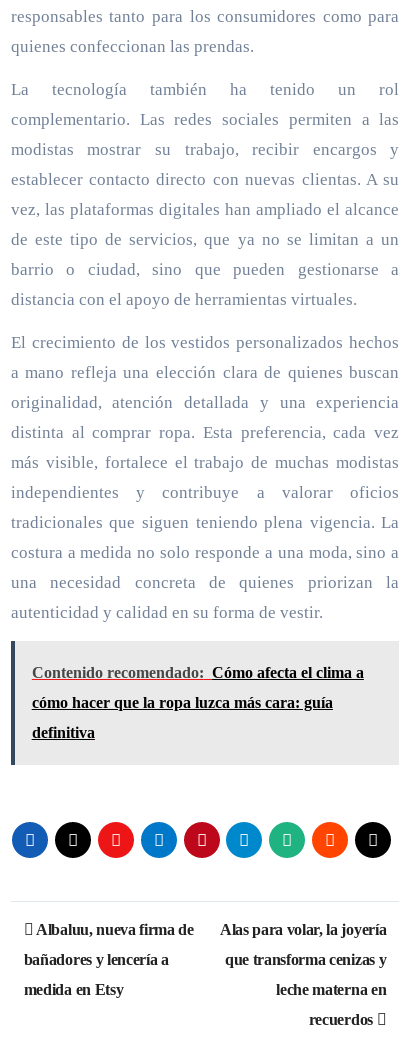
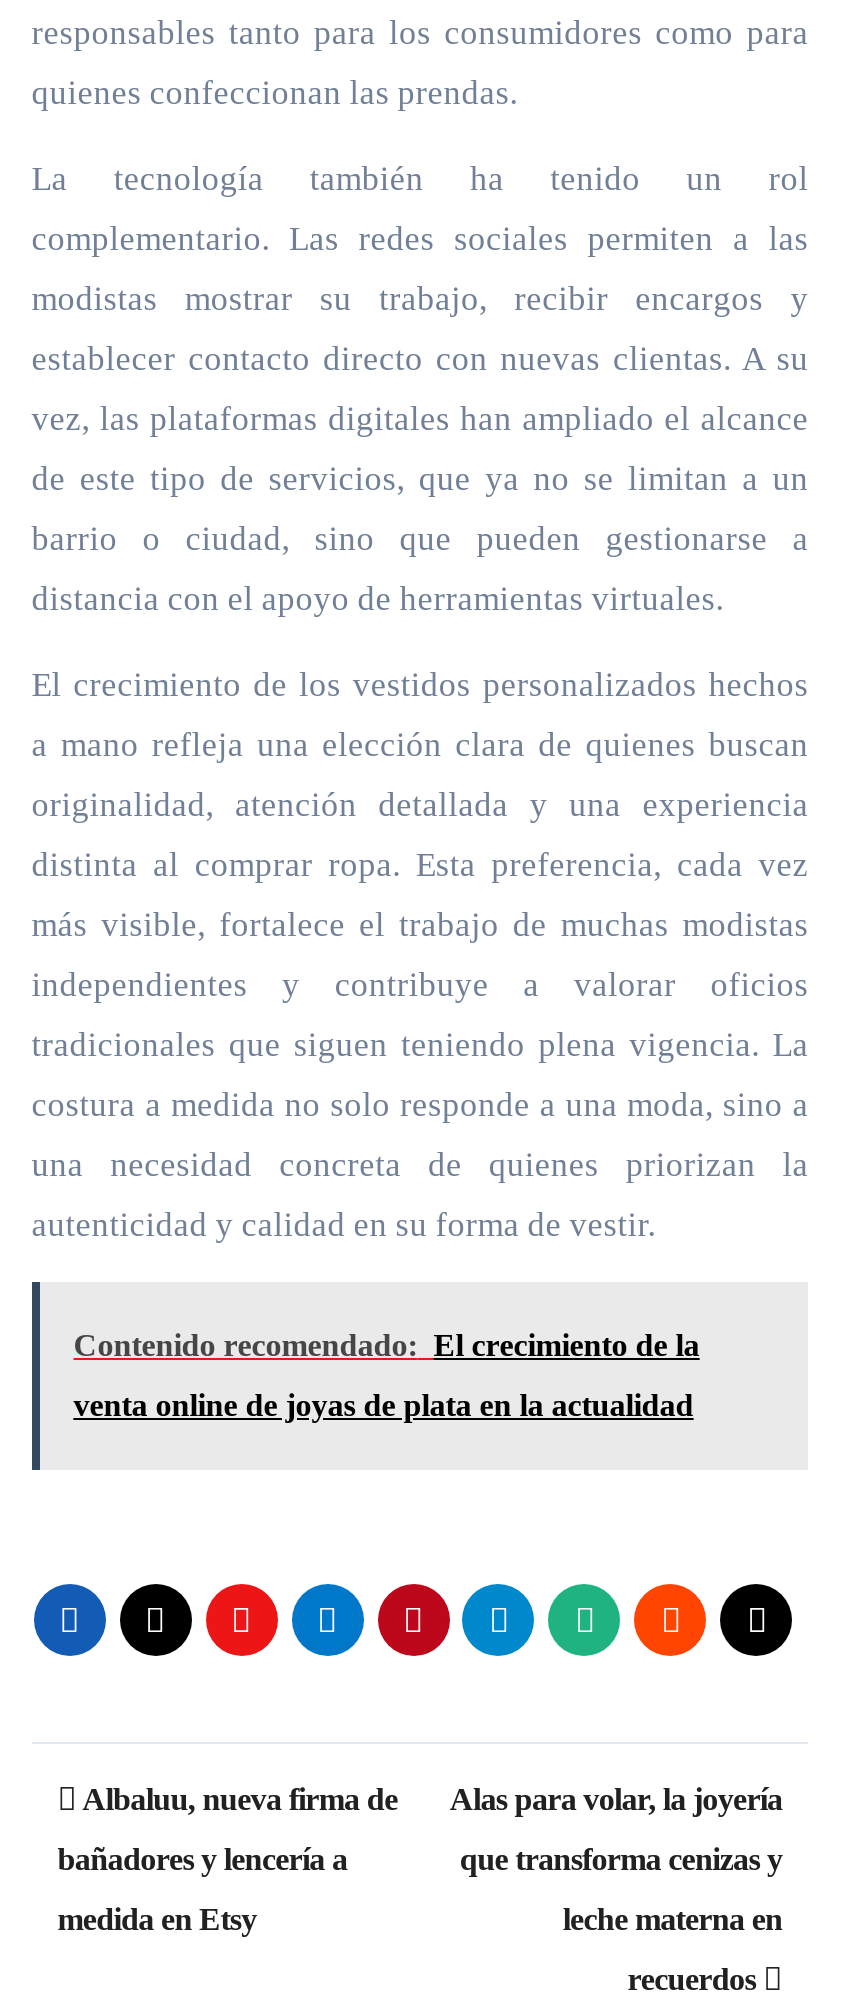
[32,664,364,741] Contenido recomendado: Cómo afecta el clima a | cómo hacer que la ropa luzca más cara: guía | definitiva -> [74,1328,700,1422] Contenido recomendado: El crecimiento de la | venta online de joyas de plata en la actualidad

